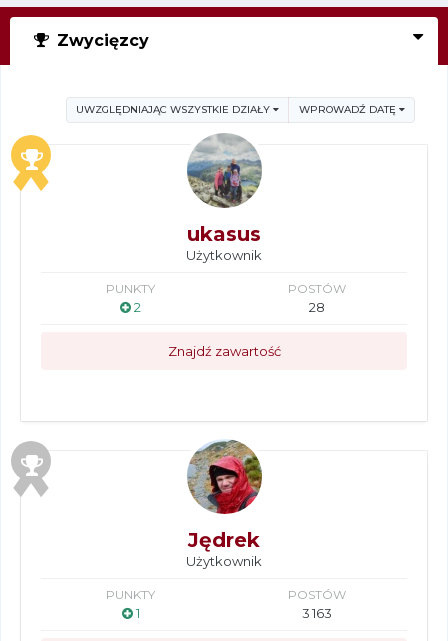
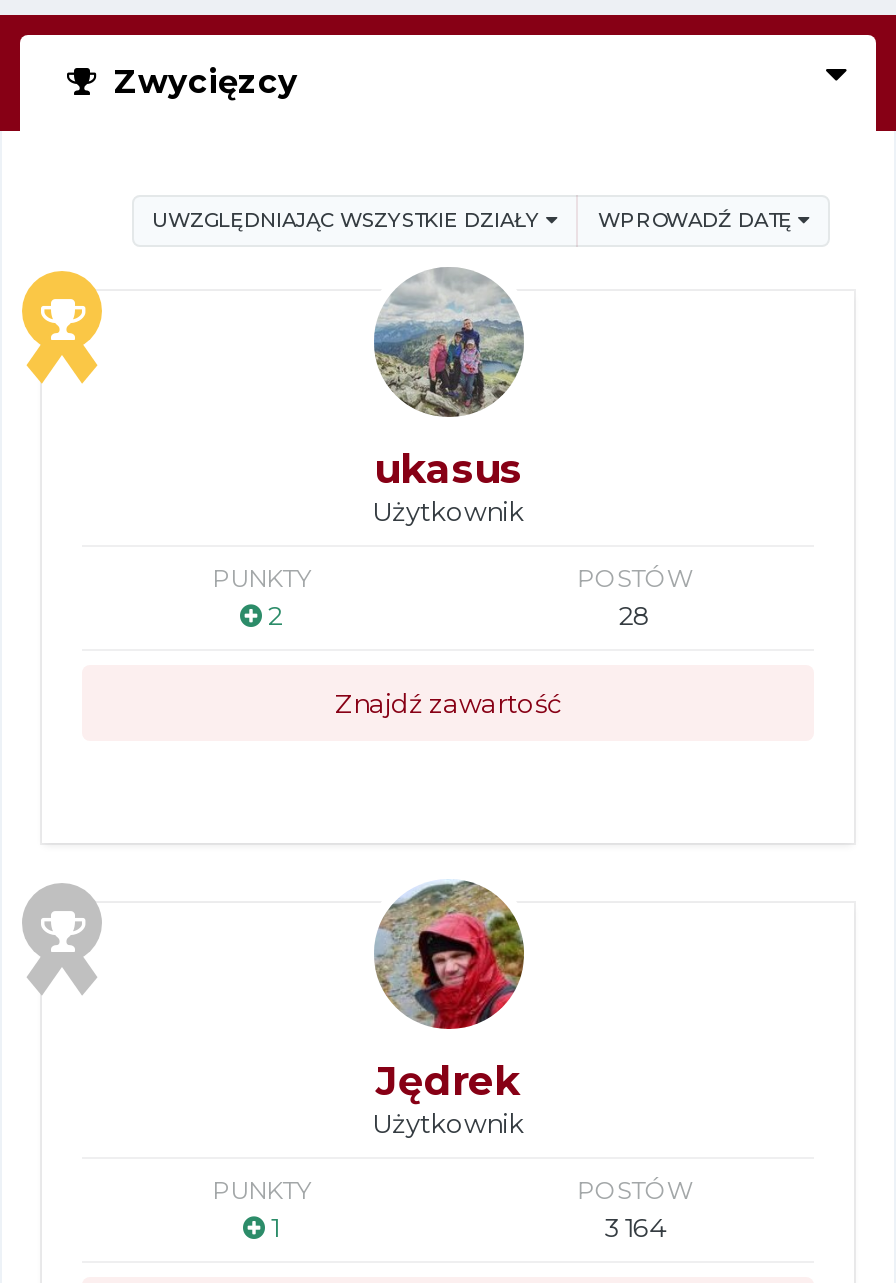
[302,605,332,621] 3 163 -> [605,1211,665,1243] 3 164

